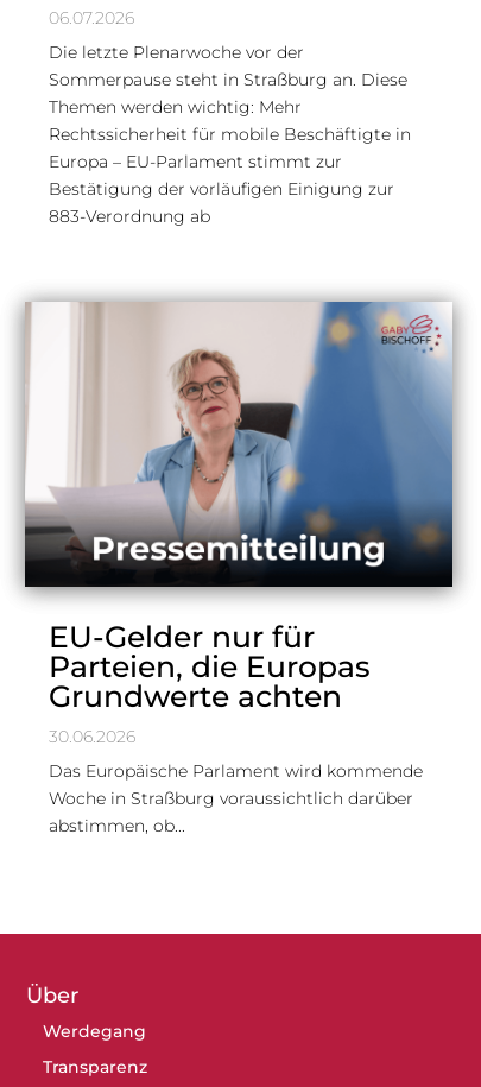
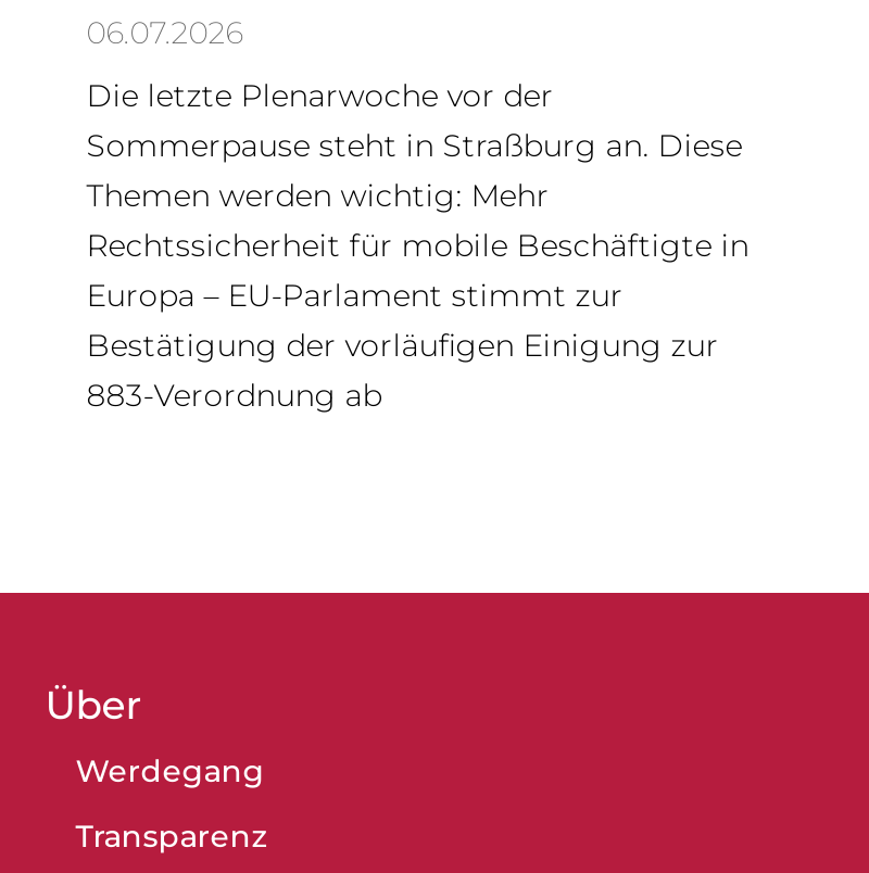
[15,295,462,836] [image] | EU-Gelder nur für | Parteien, die Europas | Grundwerte achten | 30.06.2026 | Das Europäische Parlament wird kommende | Woche in Straßburg voraussichtlich darüber | abstimmen, ob... -> none

